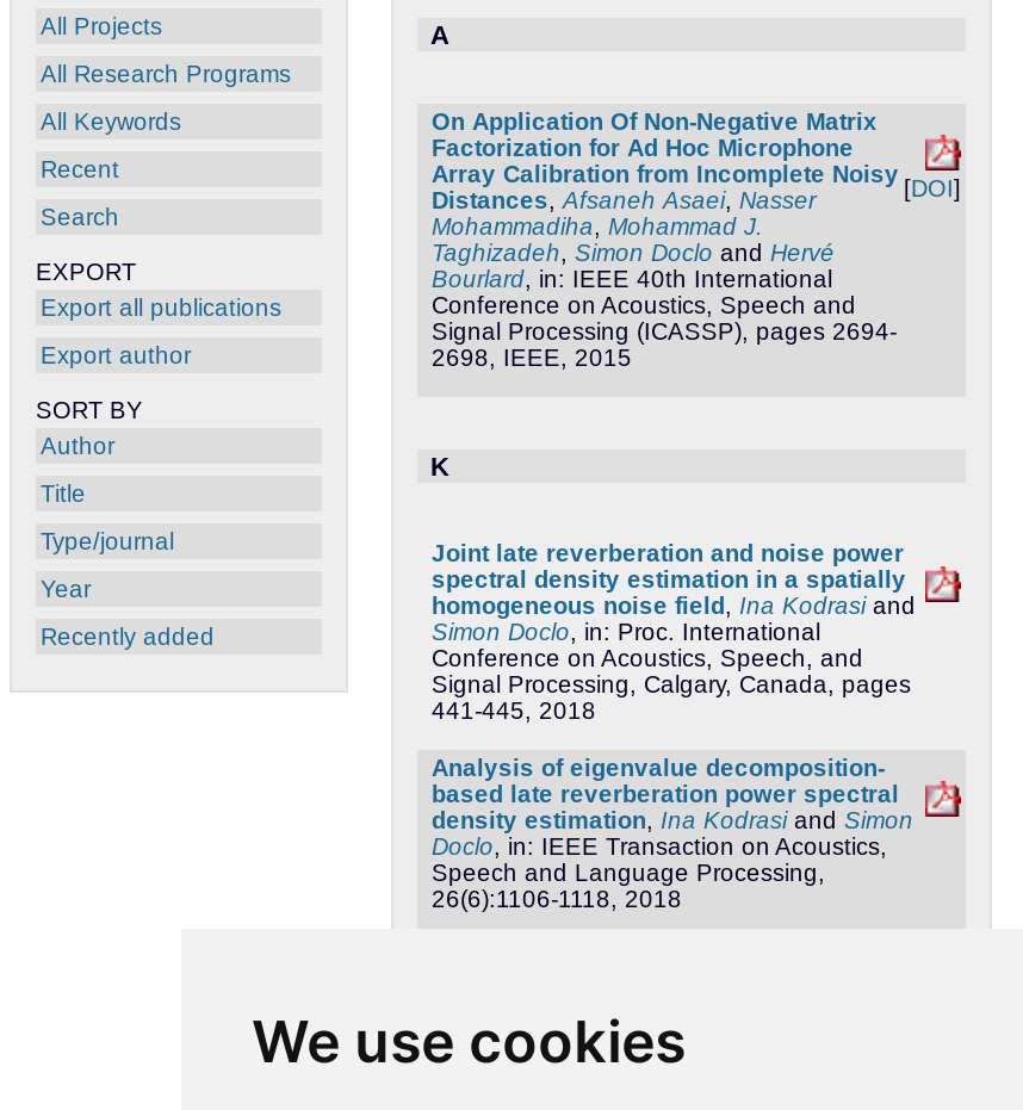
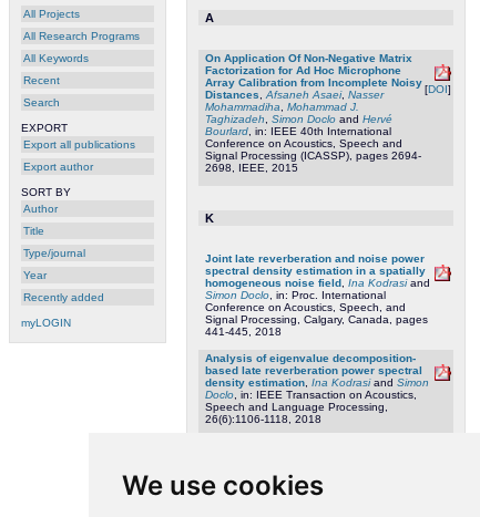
none -> [21,317,71,329] myLOGIN

